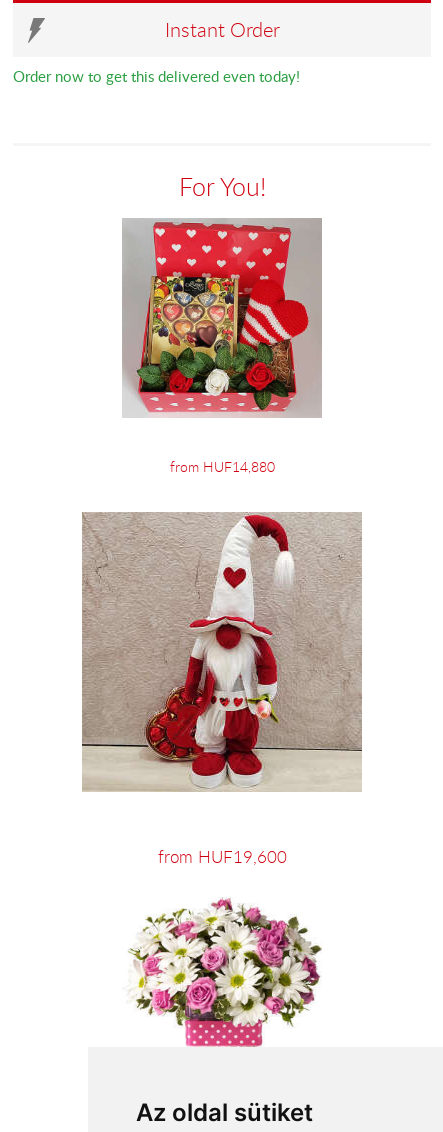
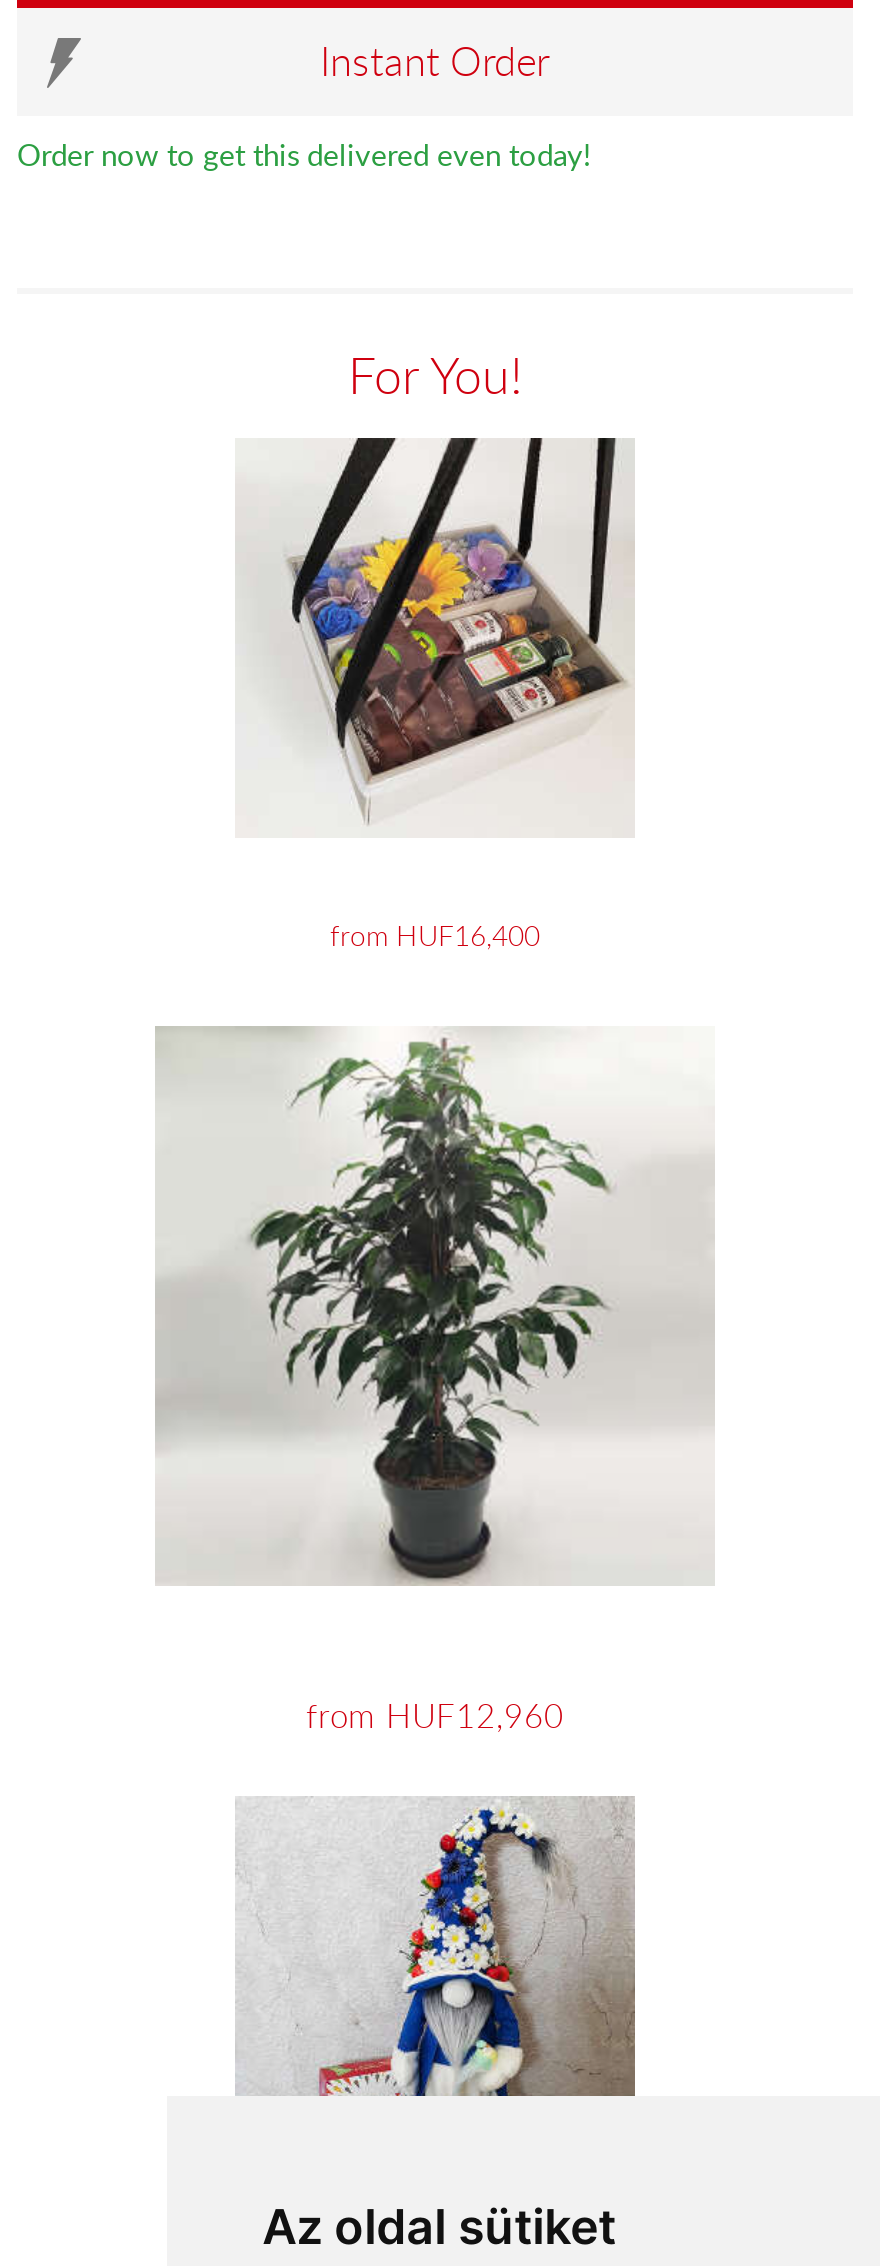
[122,218,322,417] [image] -> [237,438,633,834] [image]
[169,457,274,476] from HUF14,880 -> [330,916,540,954] from HUF16,400
[82,512,362,791] [image] -> [157,1028,713,1582] [image]
[157,846,286,868] from HUF19,600 -> [306,1695,564,1739] from HUF12,960
[123,898,322,1047] [image] -> [235,1796,637,2098] [image]

